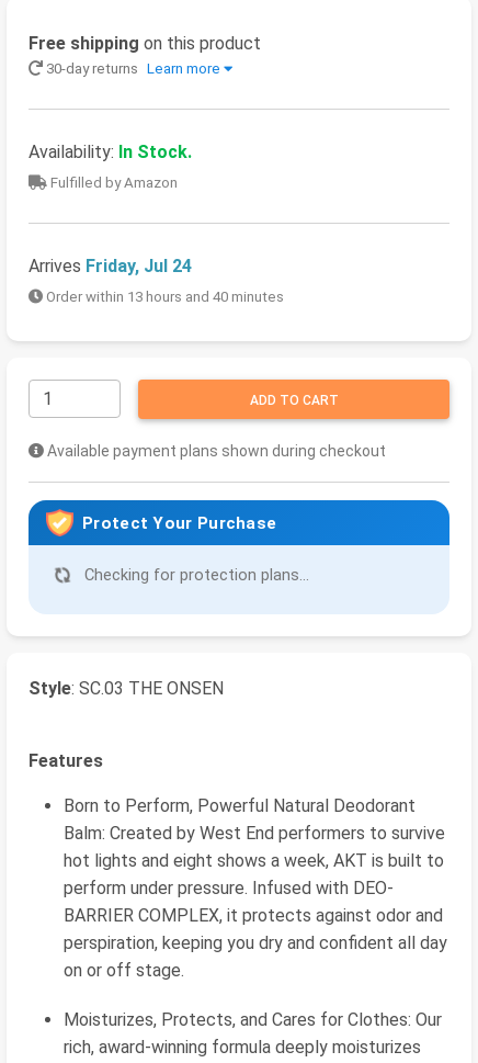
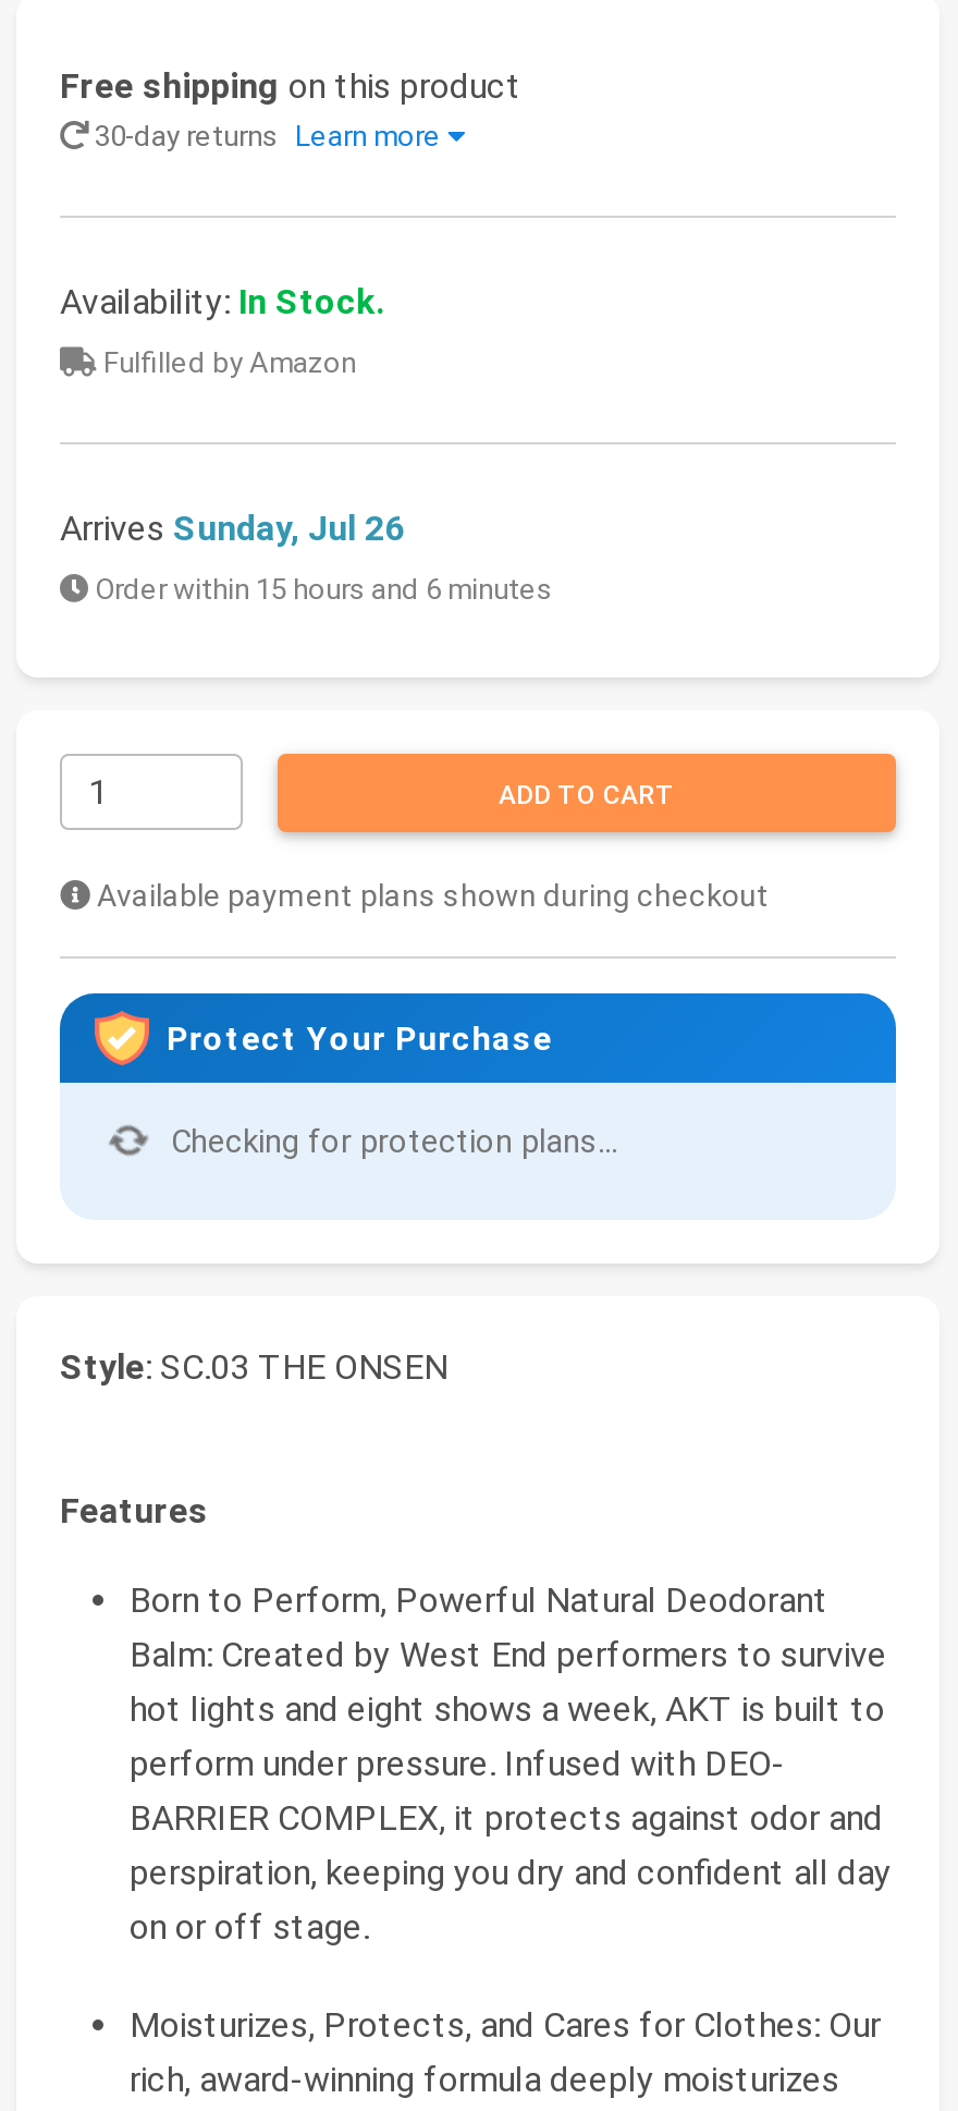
[29,256,192,277] Arrives Friday, Jul 24 -> [60,508,404,550] Arrives Sunday, Jul 26
[43,289,284,305] Order within 13 hours and 40 minutes -> [88,574,552,606] Order within 15 hours and 6 minutes

